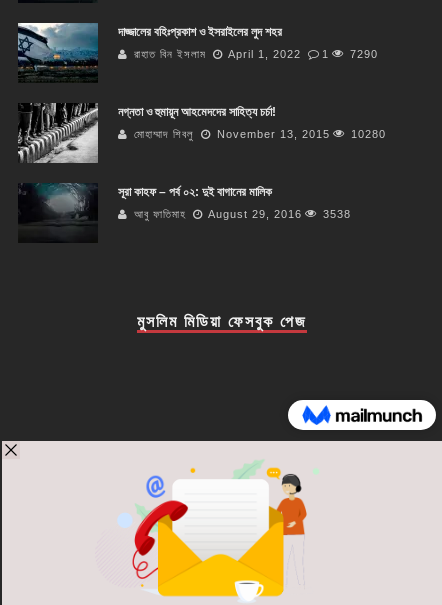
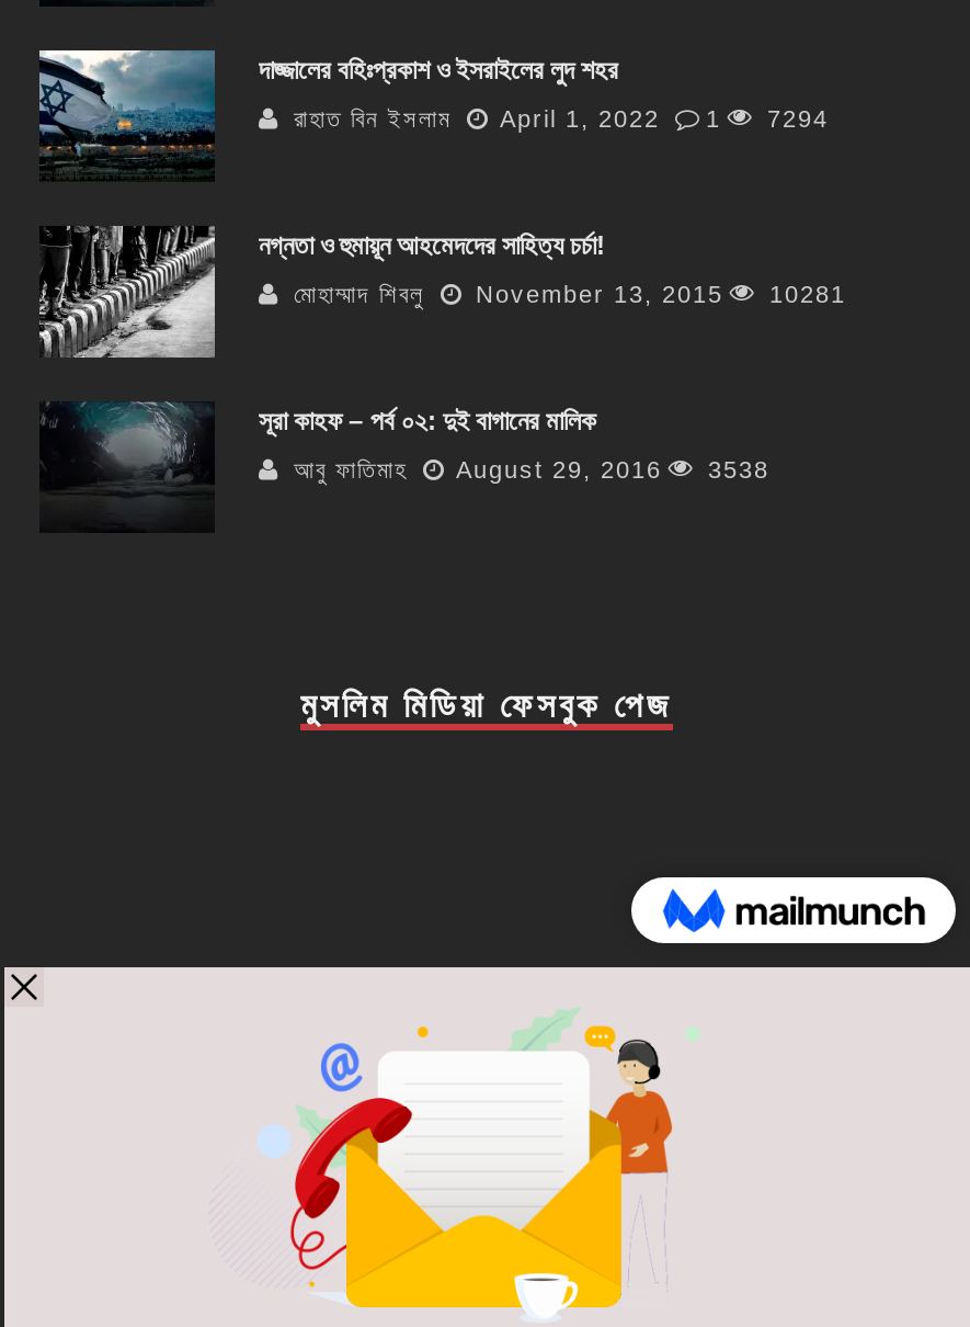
[134,48,378,60] রাহাত বিন ইসলাম April 1, 2022 1 7290 -> [294,106,829,132] রাহাত বিন ইসলাম April 1, 2022 1 7294
[134,128,386,140] মোহাম্মাদ শিবলু November 13, 2015 10280 -> [294,281,846,307] মোহাম্মাদ শিবলু November 13, 2015 10281

